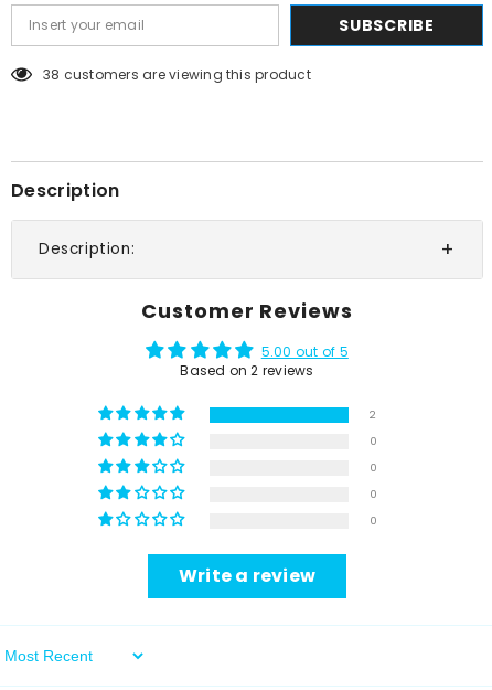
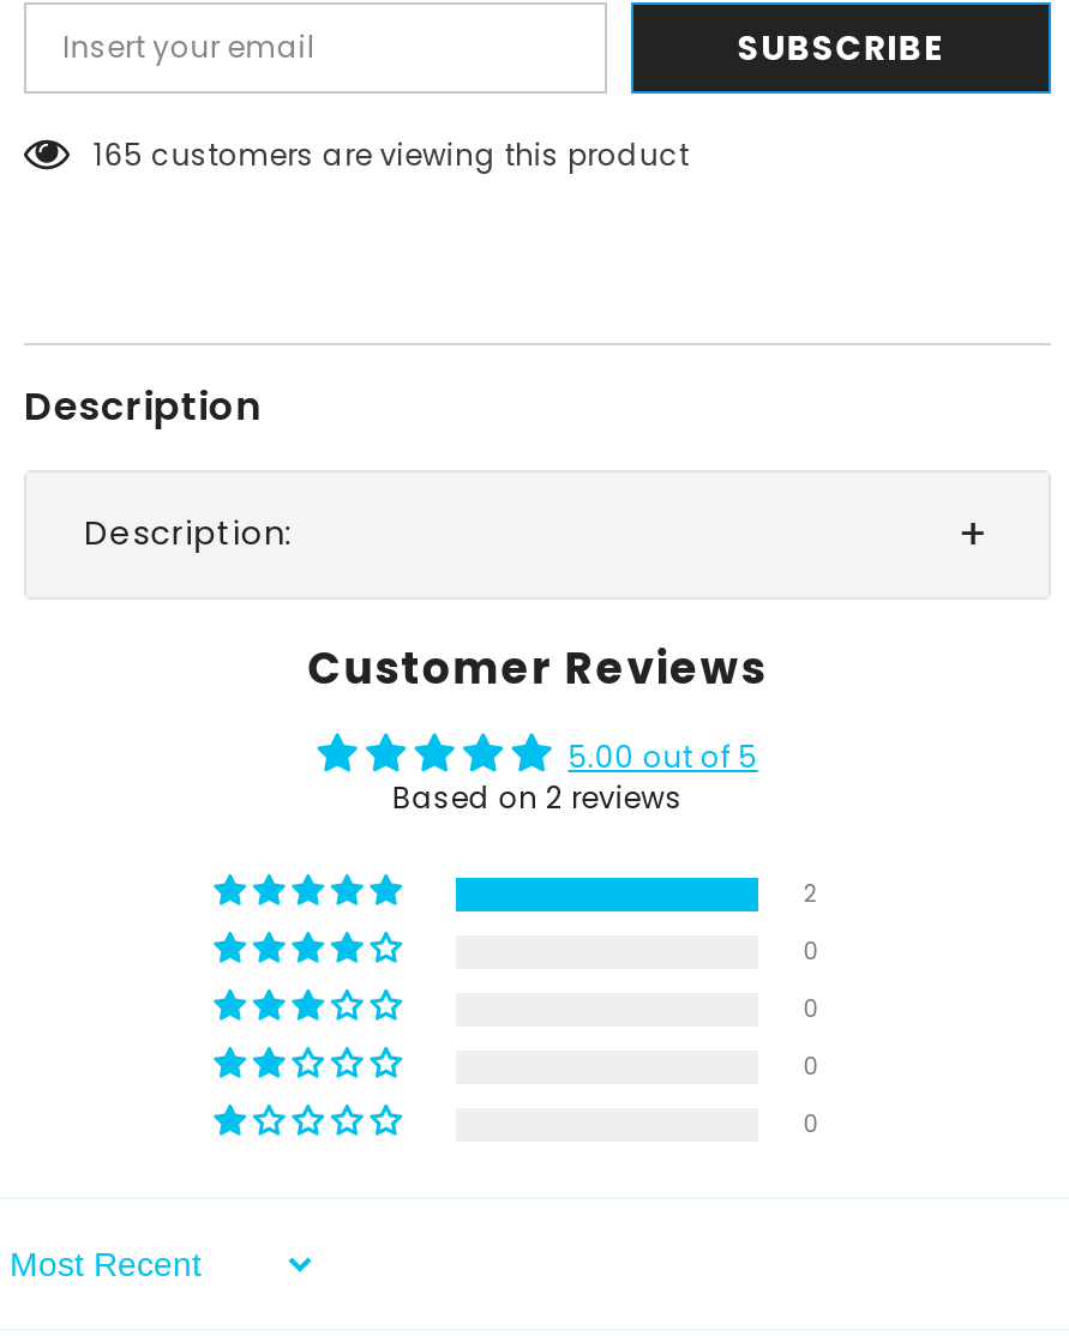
[43,65,311,84] 38 customers are viewing this product -> [94,134,689,175] 165 customers are viewing this product
[178,563,316,588] Write a review -> none

